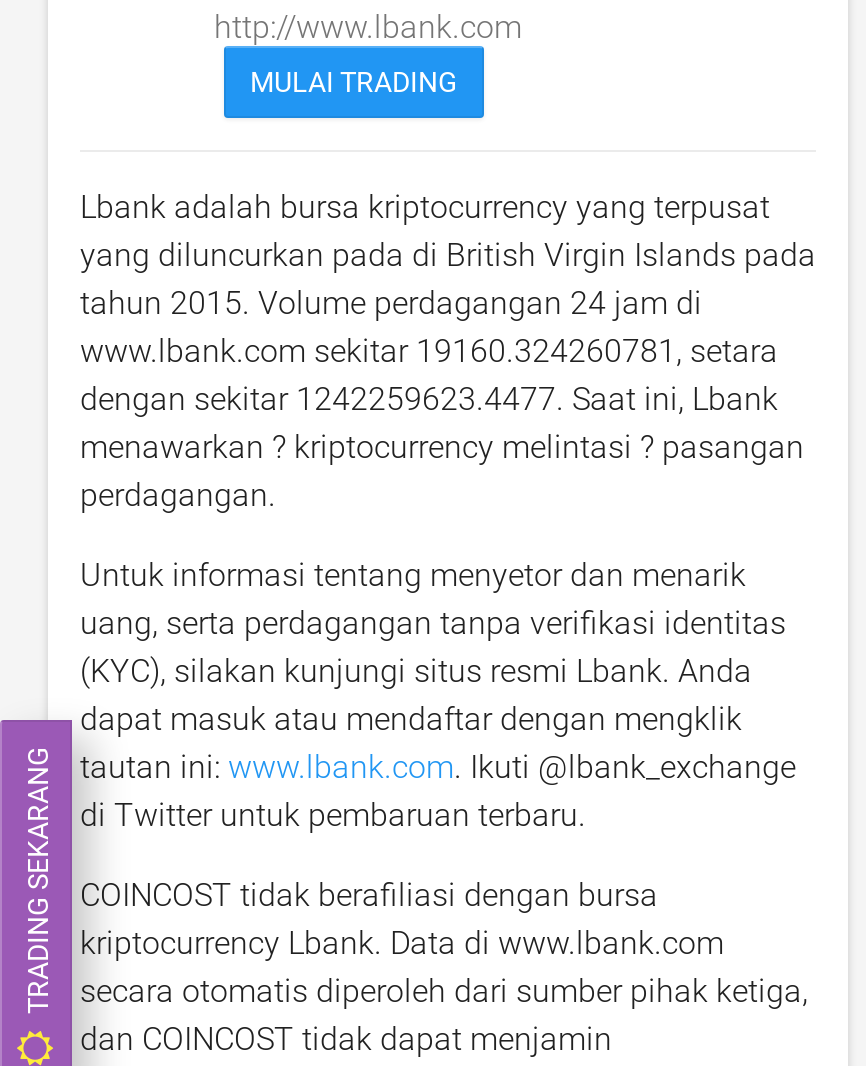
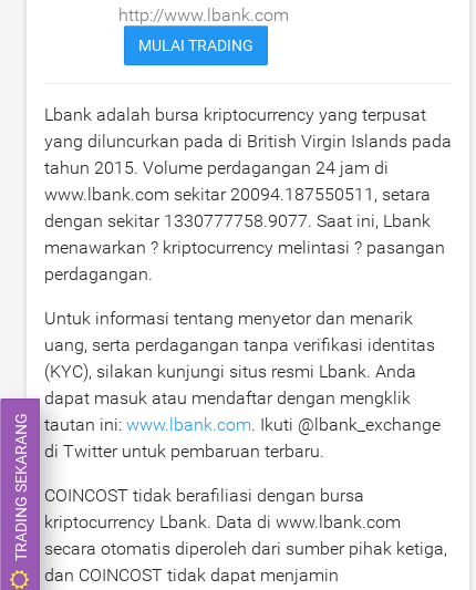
[80,332,778,370] www.lbank.com sekitar 19160.324260781, setara -> [44,184,431,205] www.lbank.com sekitar 20094.187550511, setara
[80,380,778,418] dengan sekitar 1242259623.4477. Saat ini, Lbank -> [44,210,431,231] dengan sekitar 1330777758.9077. Saat ini, Lbank

